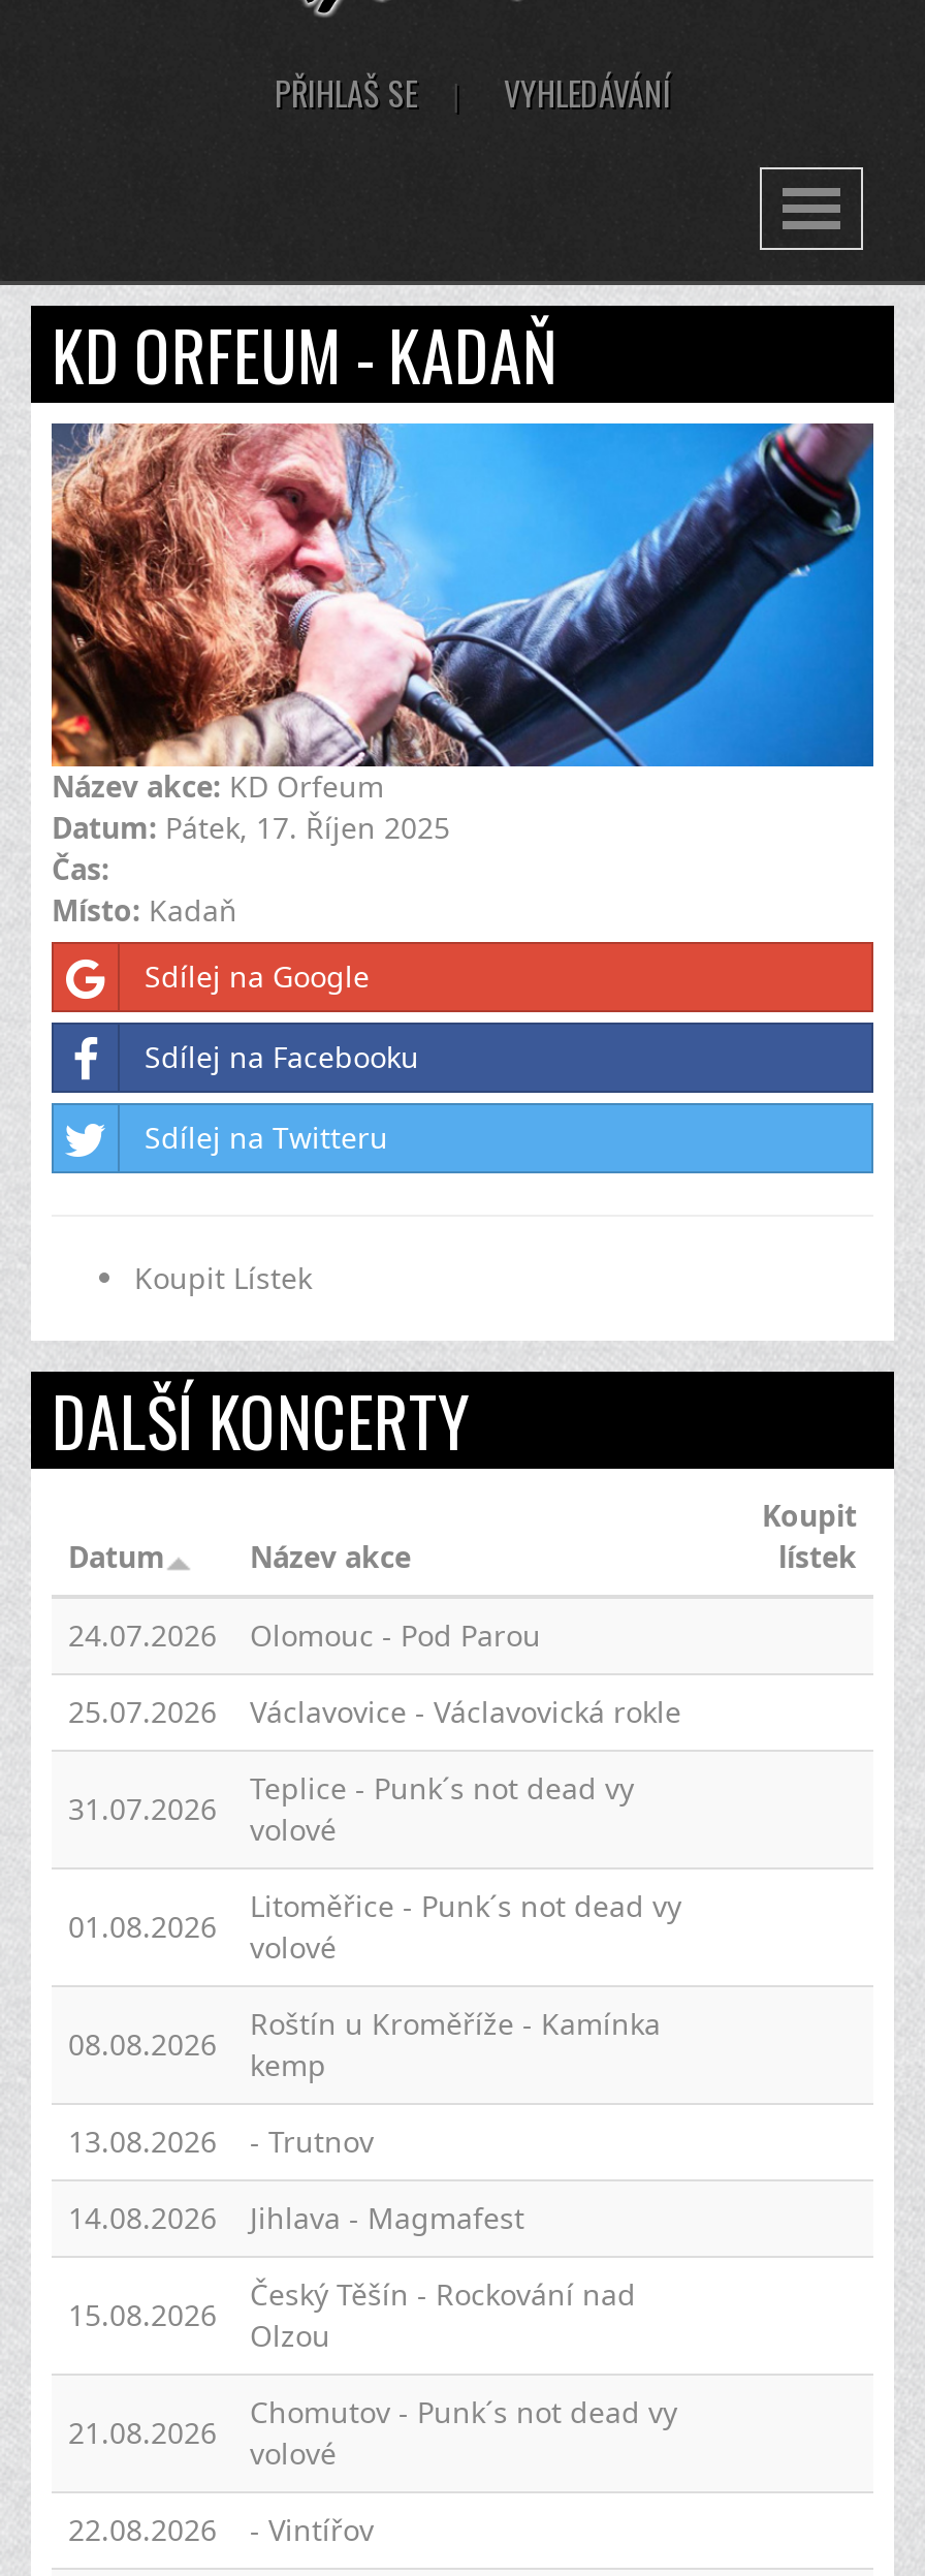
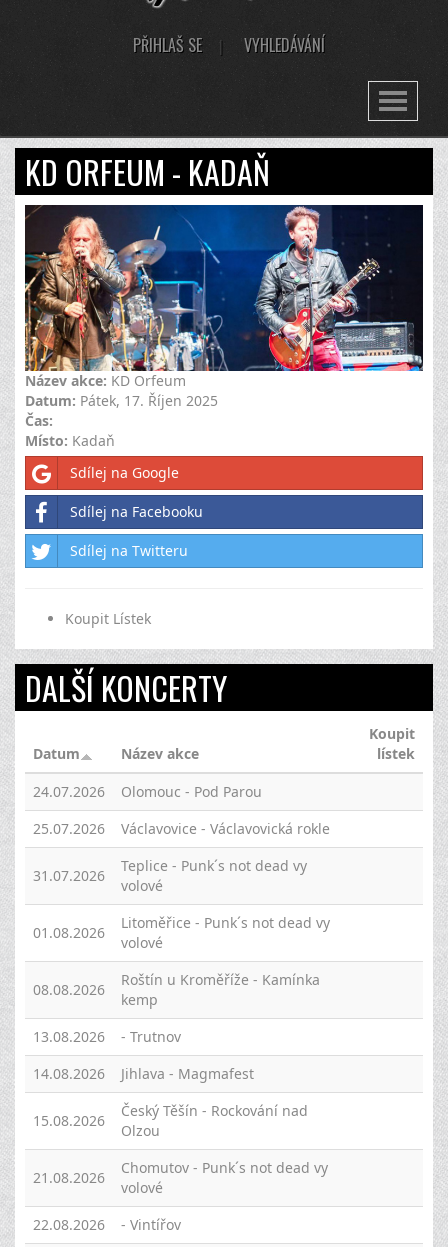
[50,421,875,768] [image] -> [24,204,424,372] [image]

